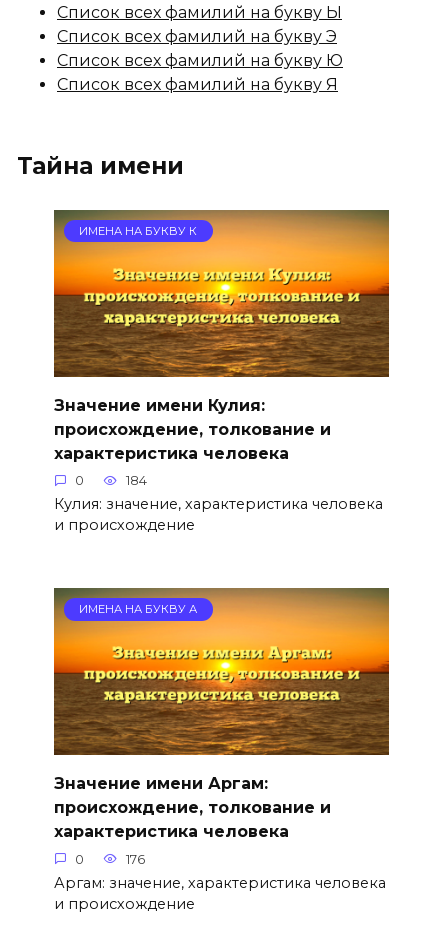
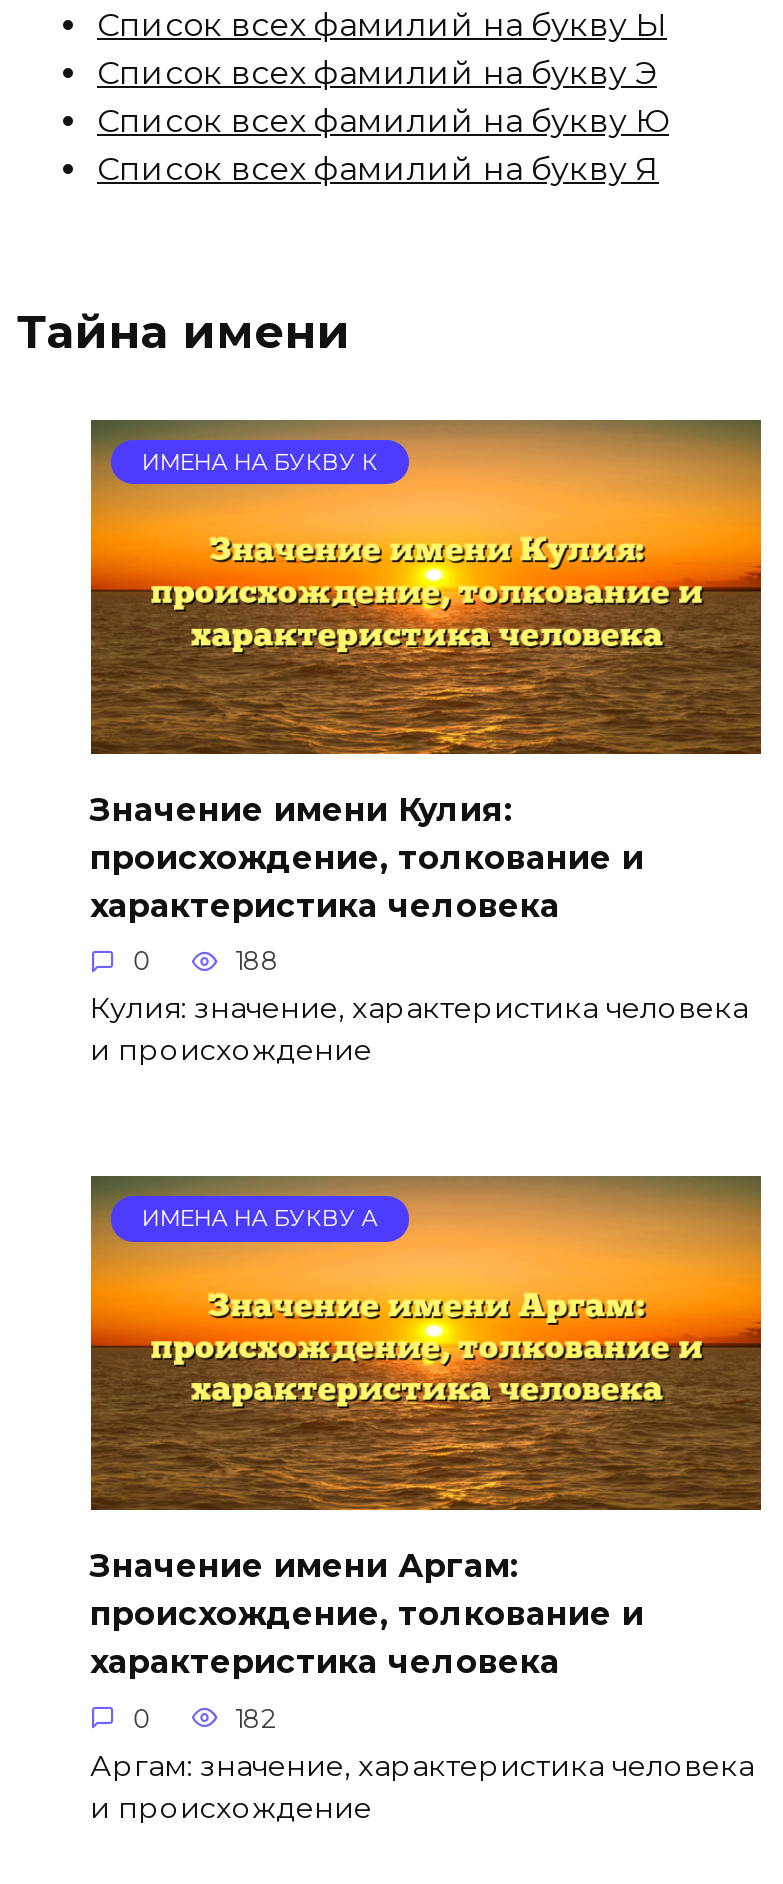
[126,473,147,488] 184 -> [235,947,279,977] 188
[126,852,145,867] 176 -> [235,1703,275,1733] 182

